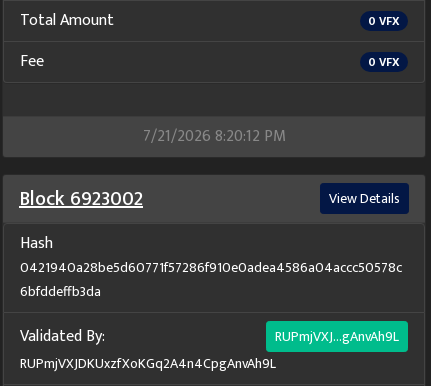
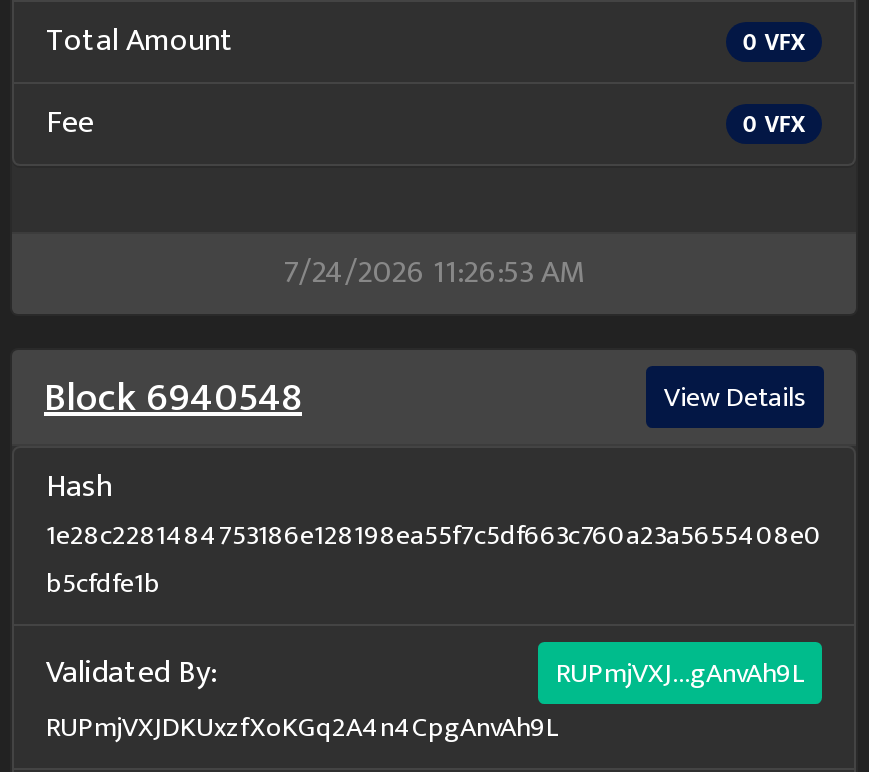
[142,123,285,150] 7/21/2026 8:20:12 PM -> [283,246,585,300] 7/24/2026 11:26:53 AM
[19,181,143,215] Block6923002 -> [44,363,302,431] Block6940548
[20,256,402,303] 0421940a28be5d60771f57286f910e0adea4586a04accc50578c | 6bfddeffb3da -> [46,512,822,606] 1e28c2281484753186e128198ea55f7c5df663c760a23a5655408e0 | b5cfdfe1b

